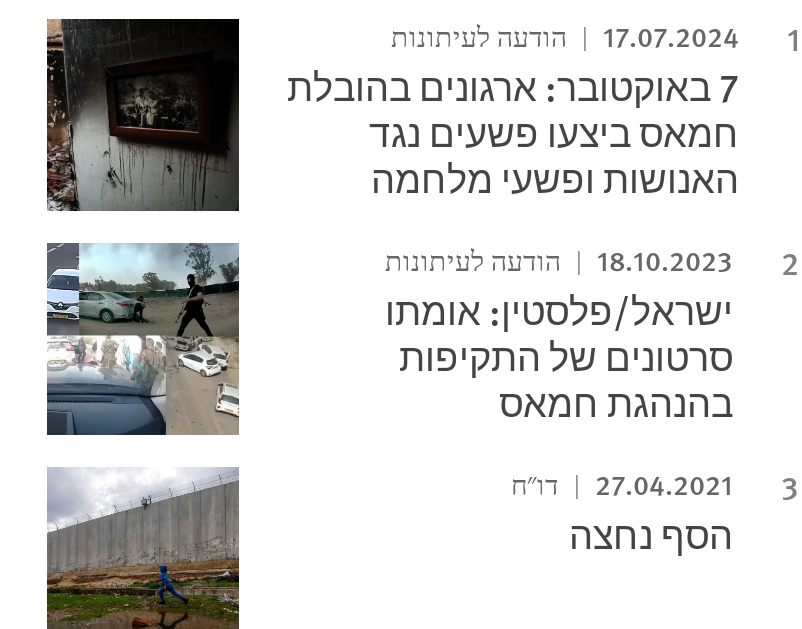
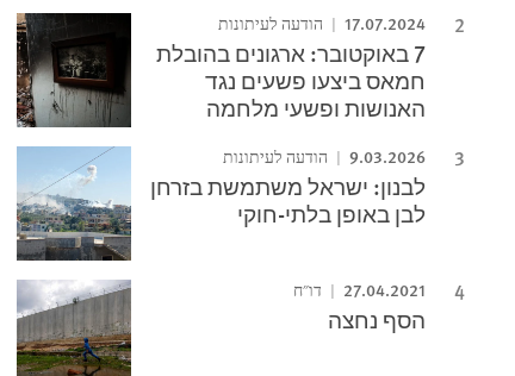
[47,241,241,435] [image] -> [15,146,132,261] [image]
[385,239,733,279] 18.10.2023 הודעה לעיתונות -> [223,144,426,168] 9.03.2026 הודעה לעיתונות
[385,283,733,429] ישראל/פלסטין: אומתו | סרטונים של התקיפות | בהנהגת חמאס -> [150,170,426,230] לבנון: ישראל משתמשת בזרחן | לבן באופן בלתי-חוקי

